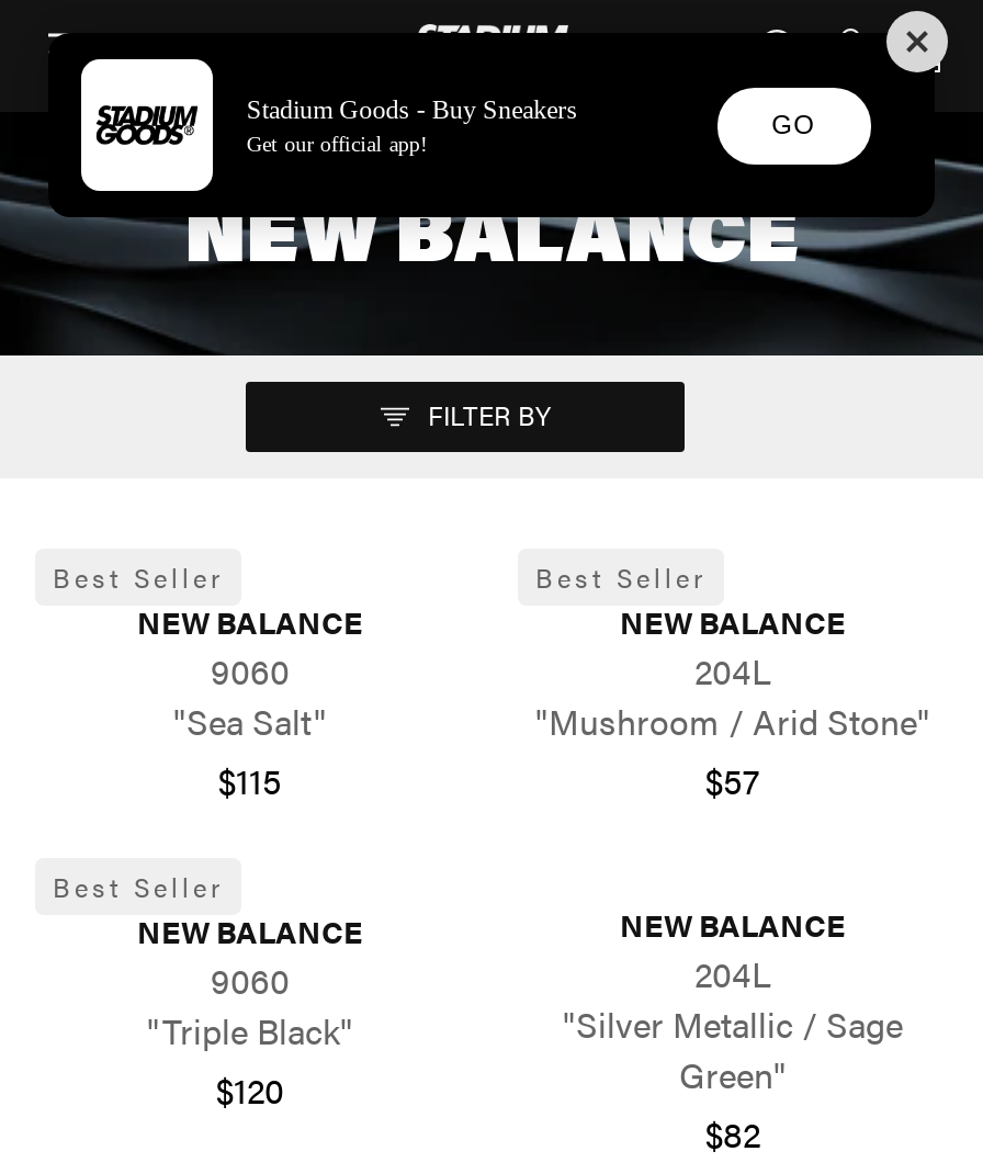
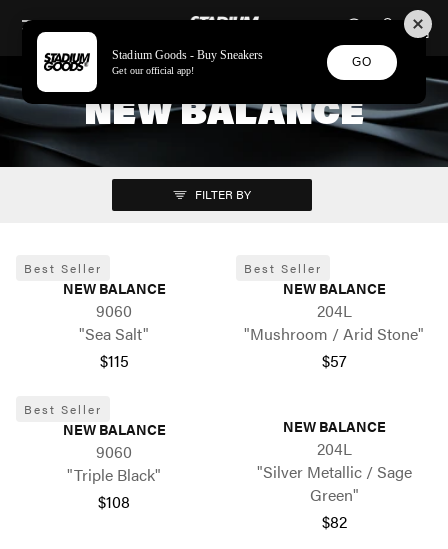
[216,1064,284,1115] $120 -> [98,490,130,513] $108

